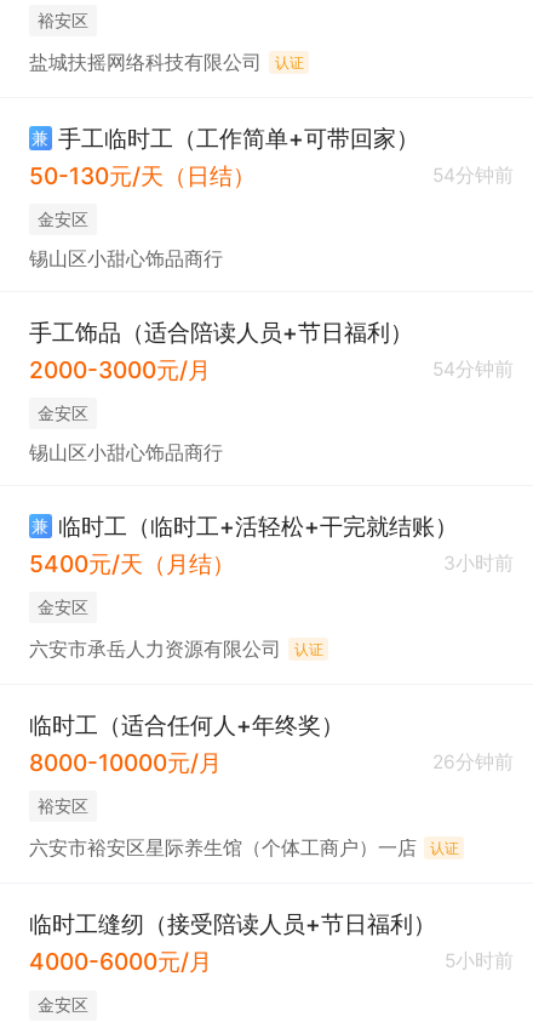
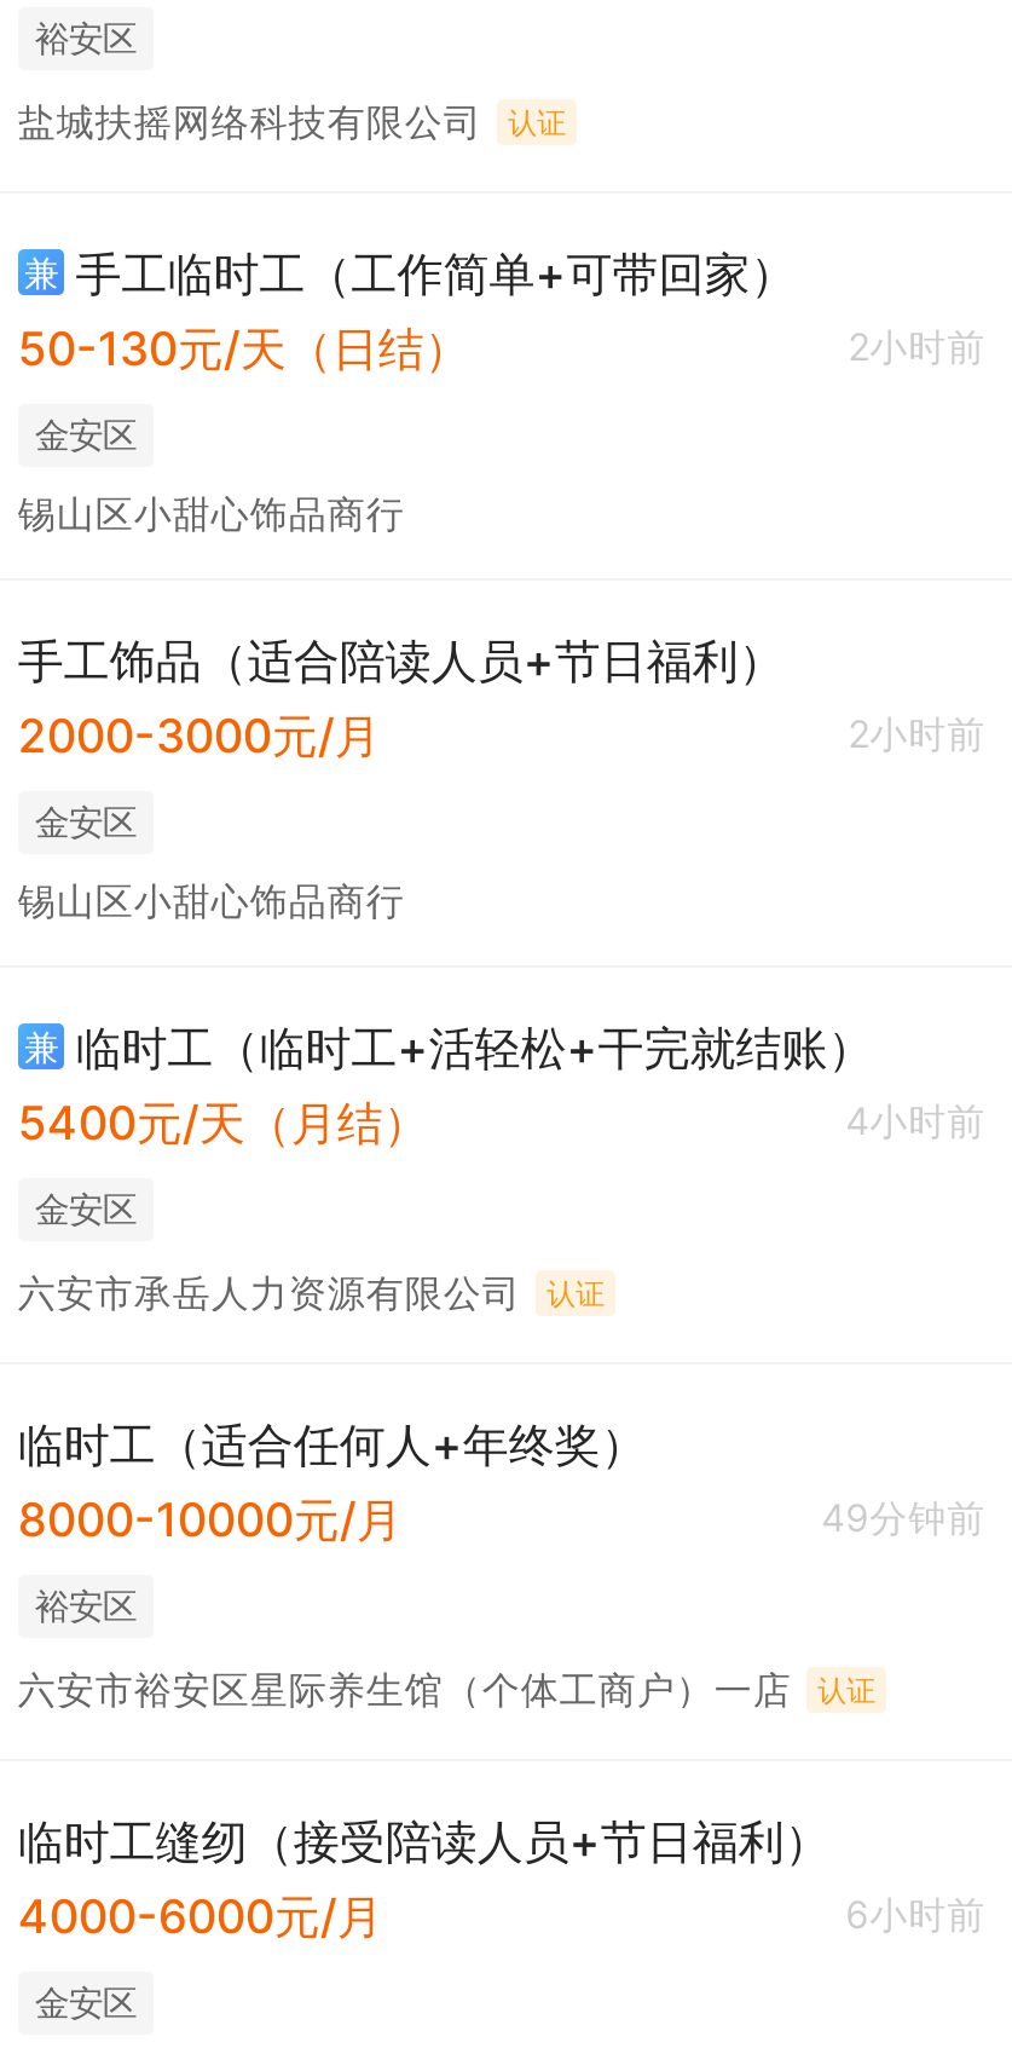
[433,164,514,187] 54分钟前 -> [848,325,986,371] 2小时前
[433,358,514,381] 54分钟前 -> [848,712,986,758] 2小时前
[443,552,514,575] 3小时前 -> [845,1099,986,1145] 4小时前
[433,751,514,774] 26分钟前 -> [821,1496,986,1542] 49分钟前
[445,950,514,973] 5小时前 -> [845,1893,986,1939] 6小时前

